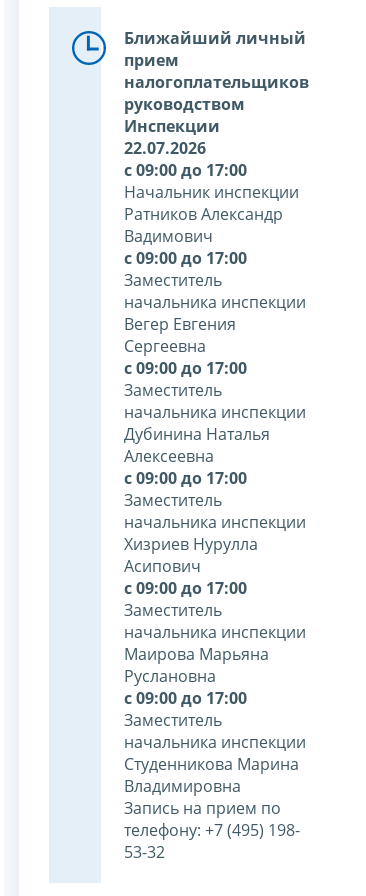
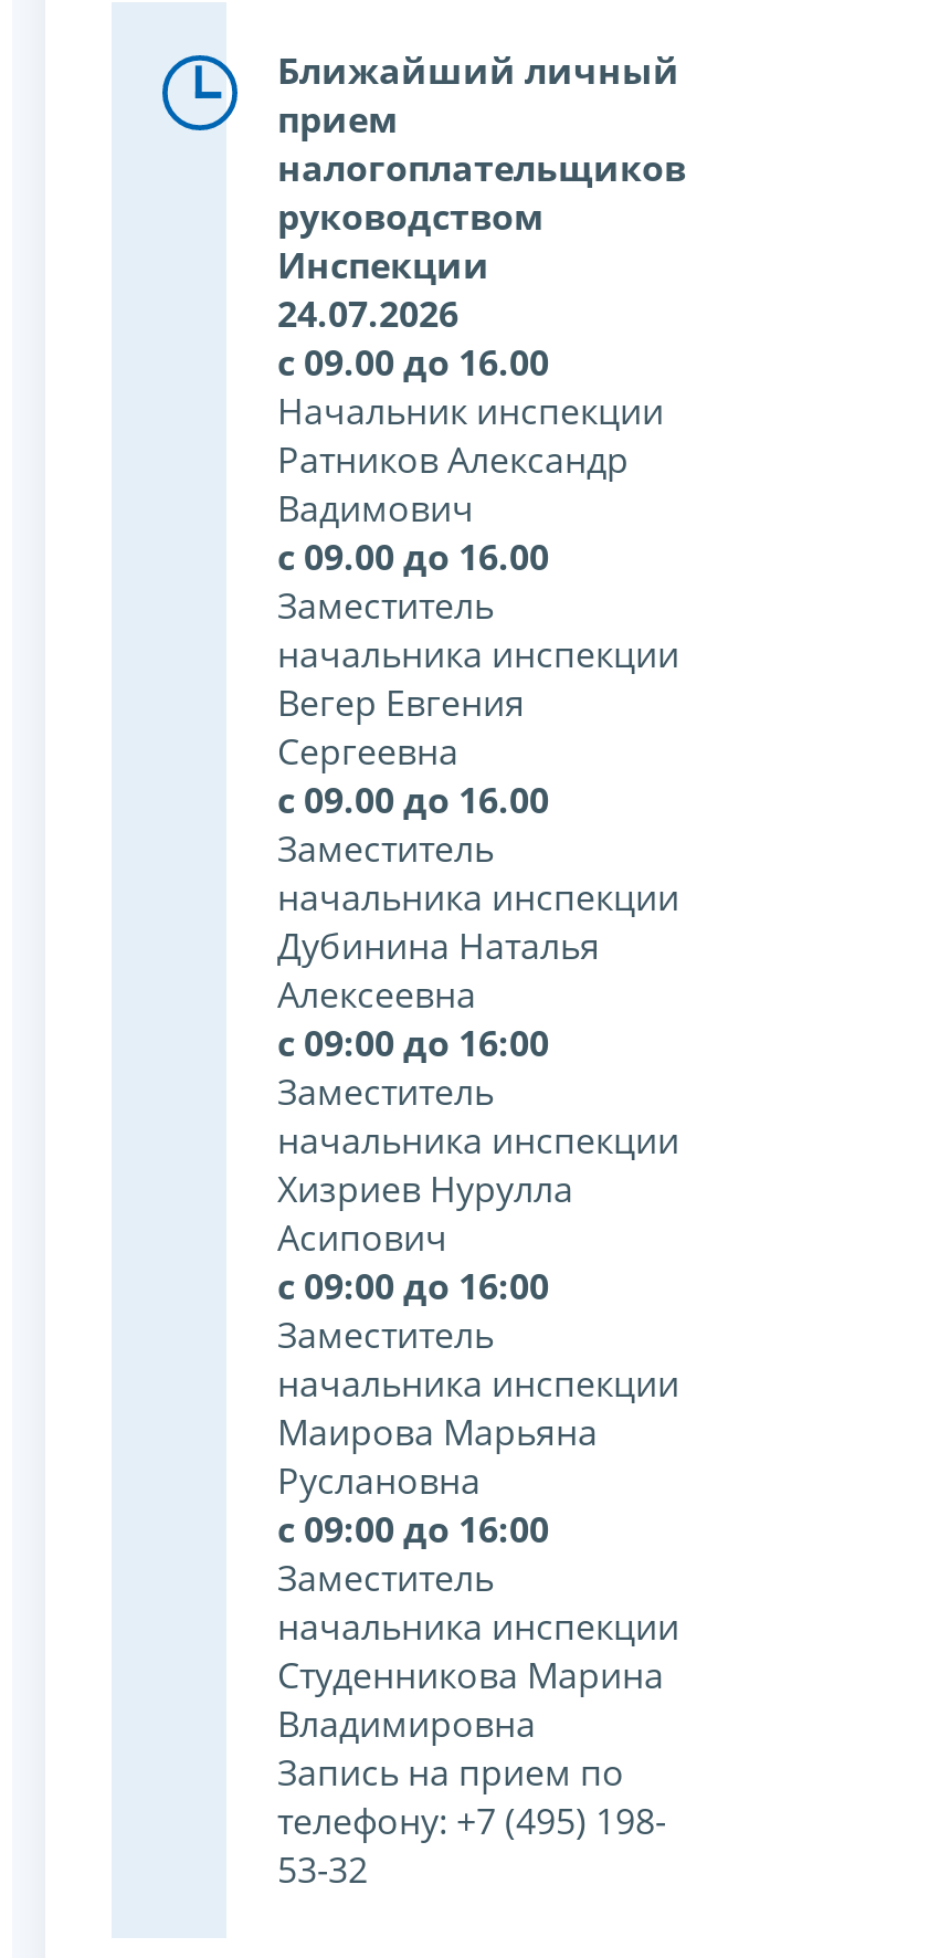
[124,137,206,159] 22.07.2026 -> [277,289,458,338] 24.07.2026
[124,159,247,181] с 09:00 до 17:00 -> [277,338,549,386] с 09.00 до 16.00
[124,247,247,269] с 09:00 до 17:00 -> [277,532,549,581] с 09.00 до 16.00
[124,357,247,379] с 09:00 до 17:00 -> [277,775,549,824] с 09.00 до 16.00
[124,467,247,489] с 09:00 до 17:00 -> [277,1018,549,1067] с 09:00 до 16:00
[124,577,247,599] с 09:00 до 17:00 -> [277,1261,549,1310] с 09:00 до 16:00
[124,687,247,709] с 09:00 до 17:00 -> [277,1505,549,1553] с 09:00 до 16:00

